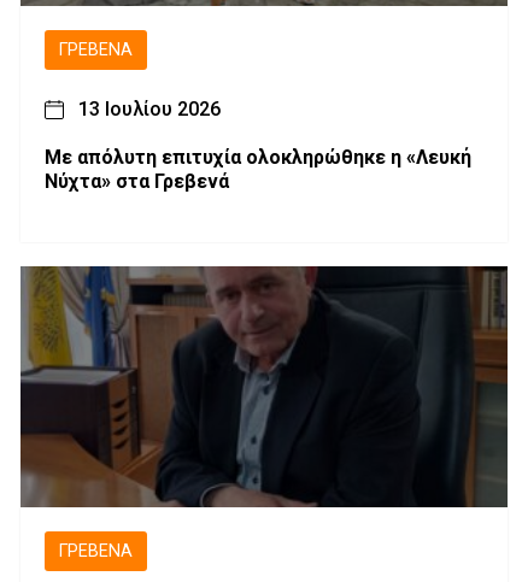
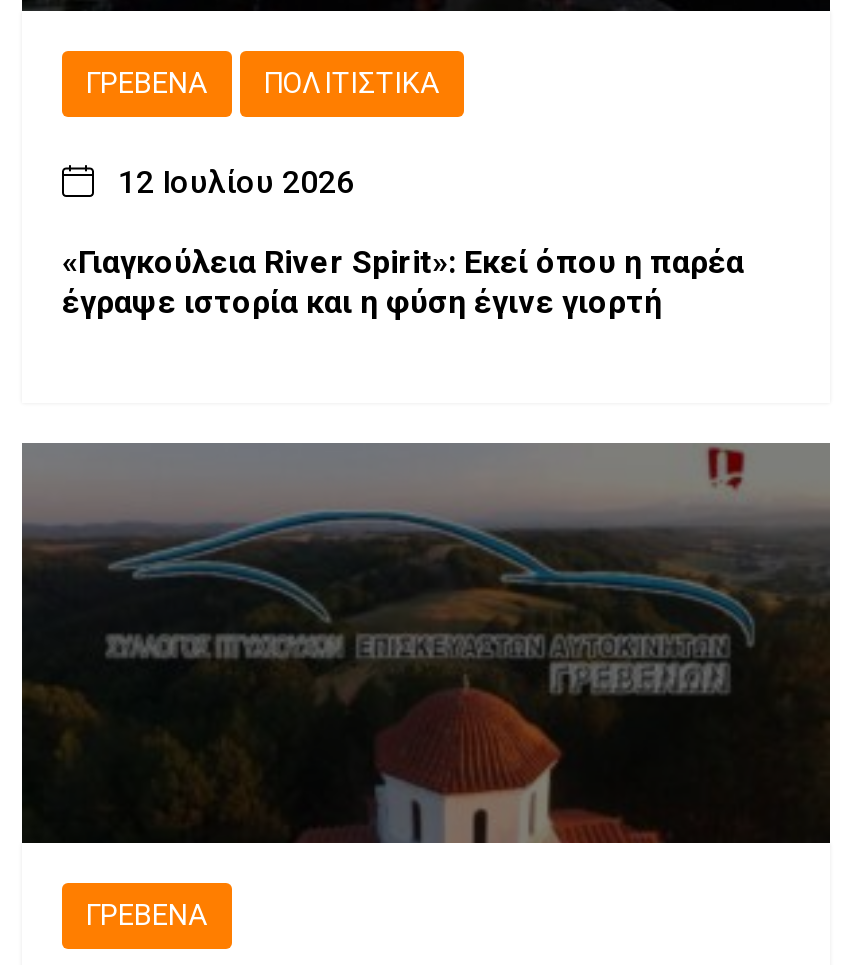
[45,98,471,193] 13 Ιουλίου 2026 | Με απόλυτη επιτυχία ολοκληρώθηκε η «Λευκή | Νύχτα» στα Γρεβενά -> [62,67,744,321] ΠΟΛΙΤΙΣΤΙΚΆ | 12 Ιουλίου 2026 | «Γιαγκούλεια River Spirit»: Εκεί όπου η παρέα | έγραψε ιστορία και η φύση έγινε γιορτή
[19,266,508,508] [image] -> [20,444,830,846] [image]

